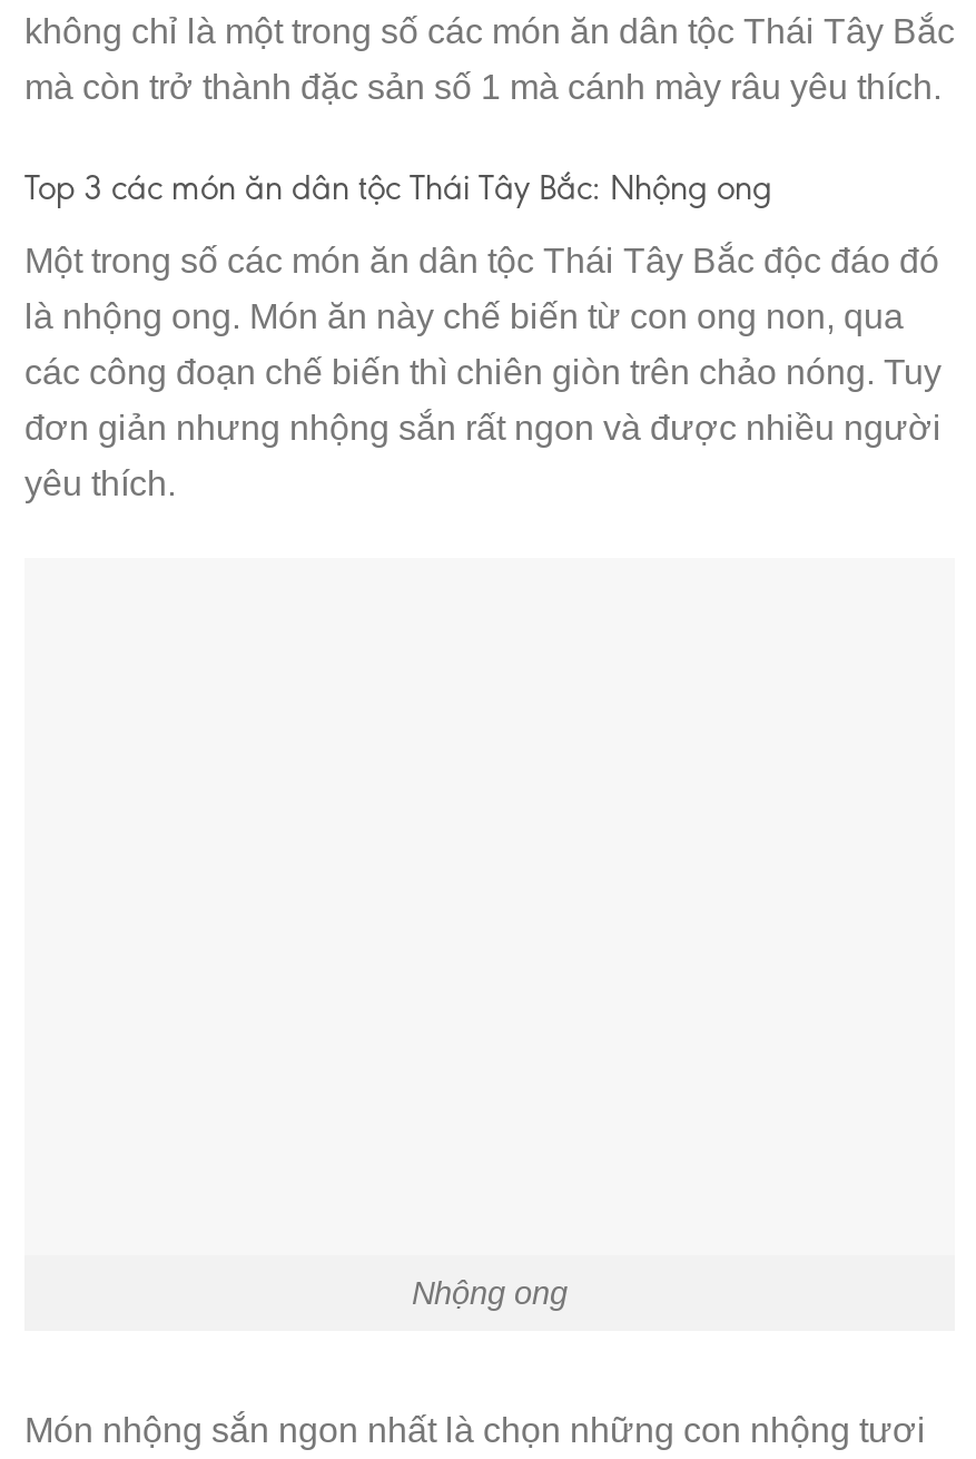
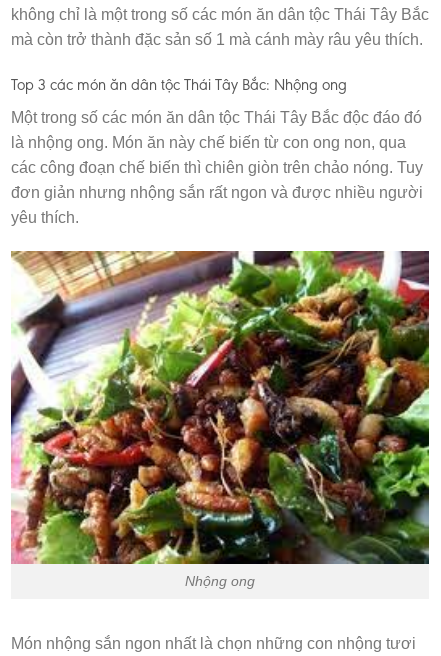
none -> [10,250,430,565] [image]

